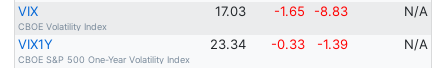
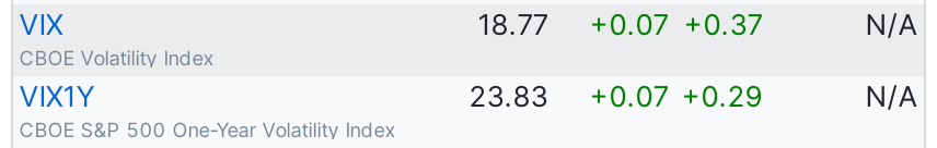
[215,3,246,19] 17.03 -> [478,7,548,41] 18.77
[274,3,348,19] -1.65 -8.83 -> [589,7,762,41] +0.07 +0.37
[210,36,348,52] 23.34 | -0.33 | -1.39 -> [469,78,762,113] 23.83 | +0.07 +0.29

